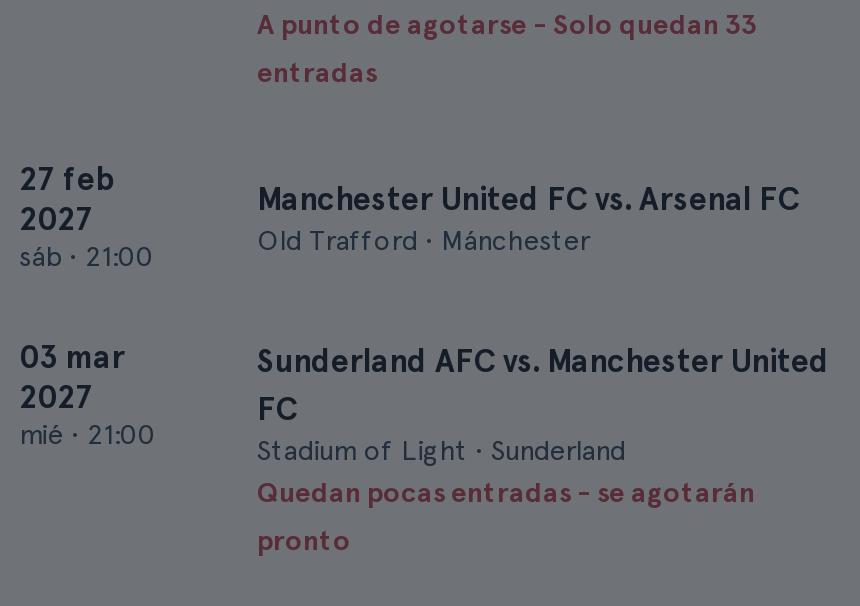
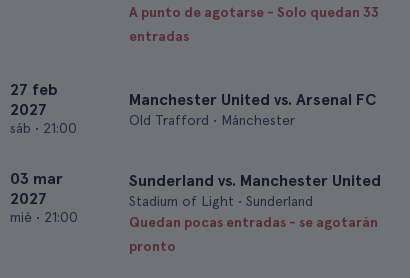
[257,180,799,218] Manchester United FC vs. Arsenal FC -> [129,90,376,109] Manchester United vs. Arsenal FC
[257,342,829,428] Sunderland AFC vs. Manchester United | FC -> [129,171,381,190] Sunderland vs. Manchester United

